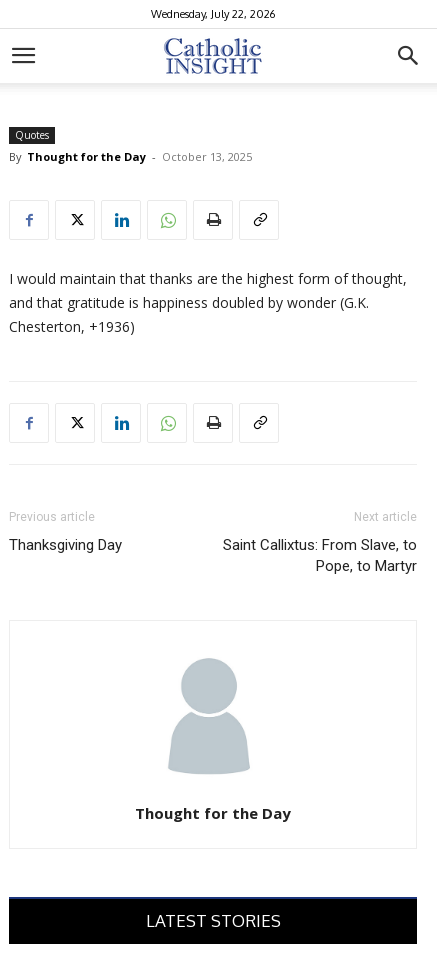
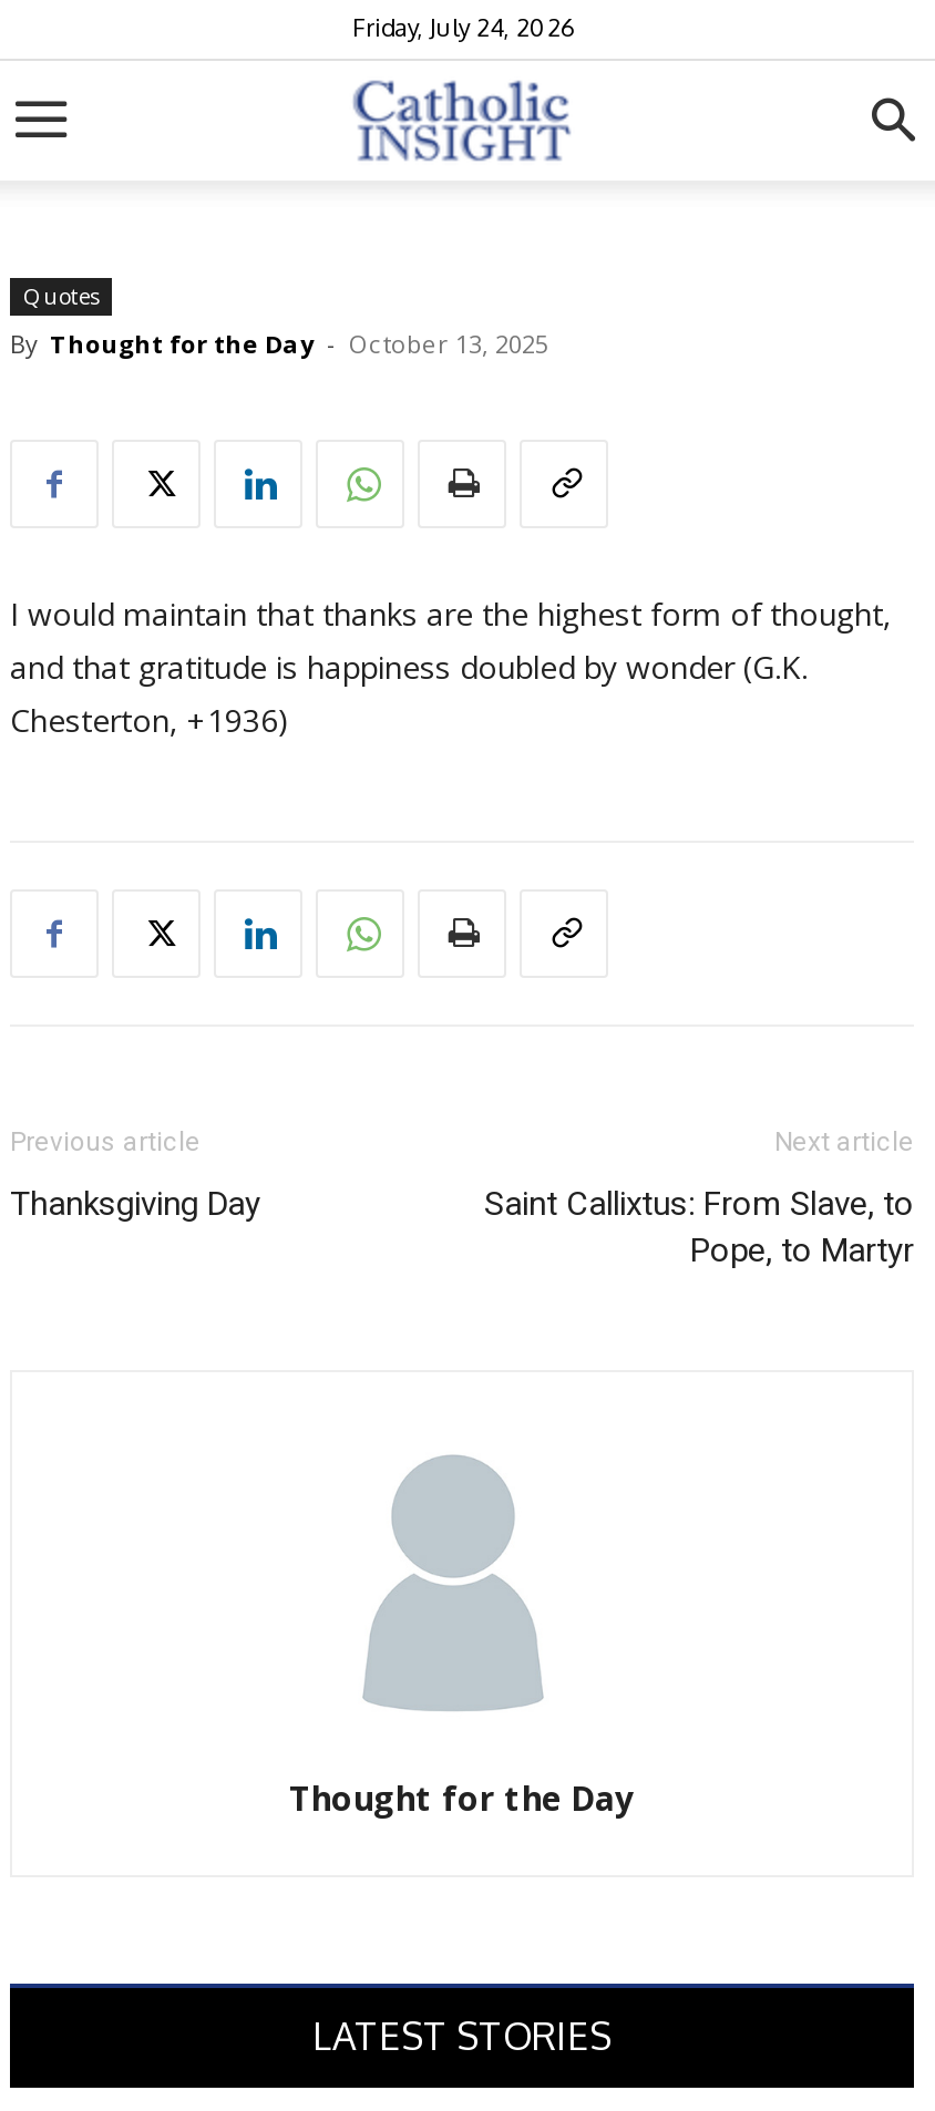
[151,7,275,21] Wednesday, July 22, 2026 -> [352,12,572,43] Friday, July 24, 2026

